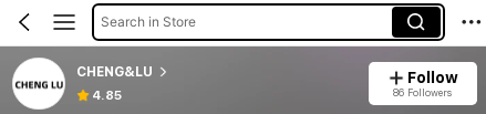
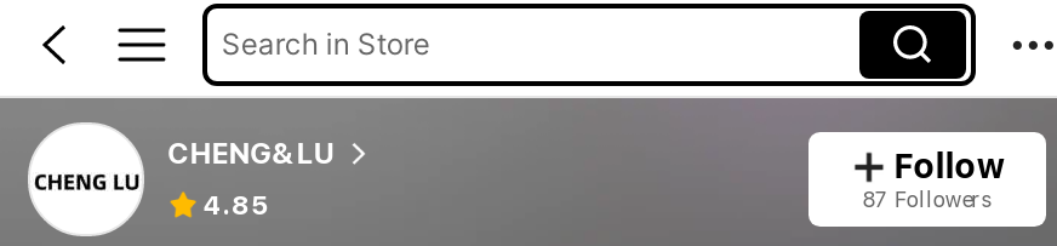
[393,86,452,98] 86 Followers -> [862,185,991,212] 87 Followers

